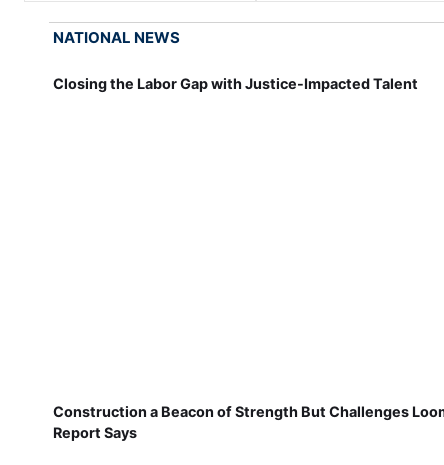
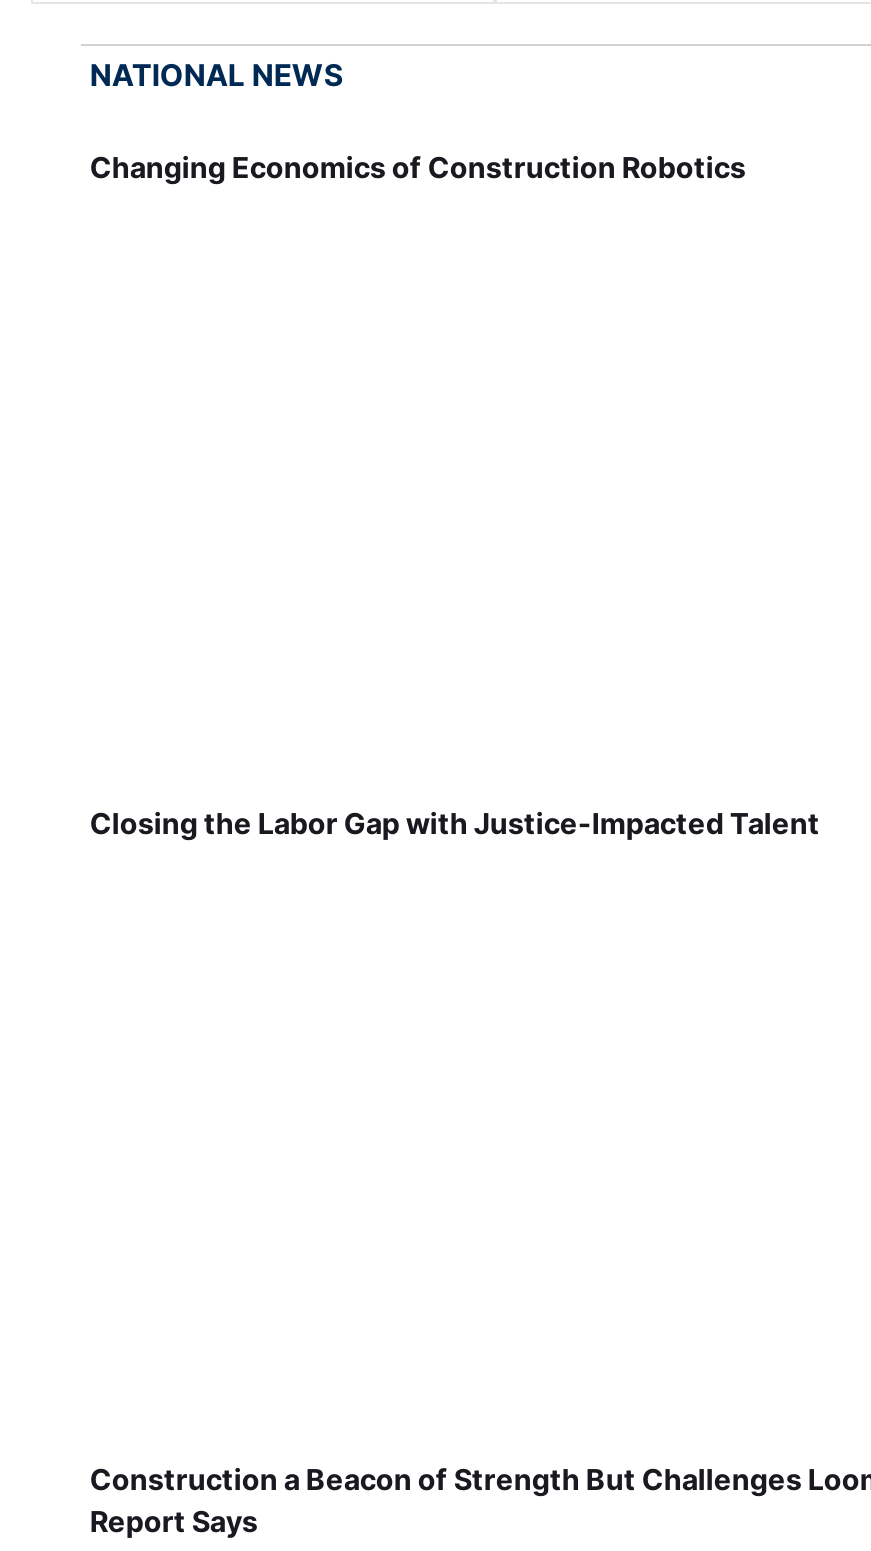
none -> [90,149,746,183] Changing Economics of Construction Robotics

